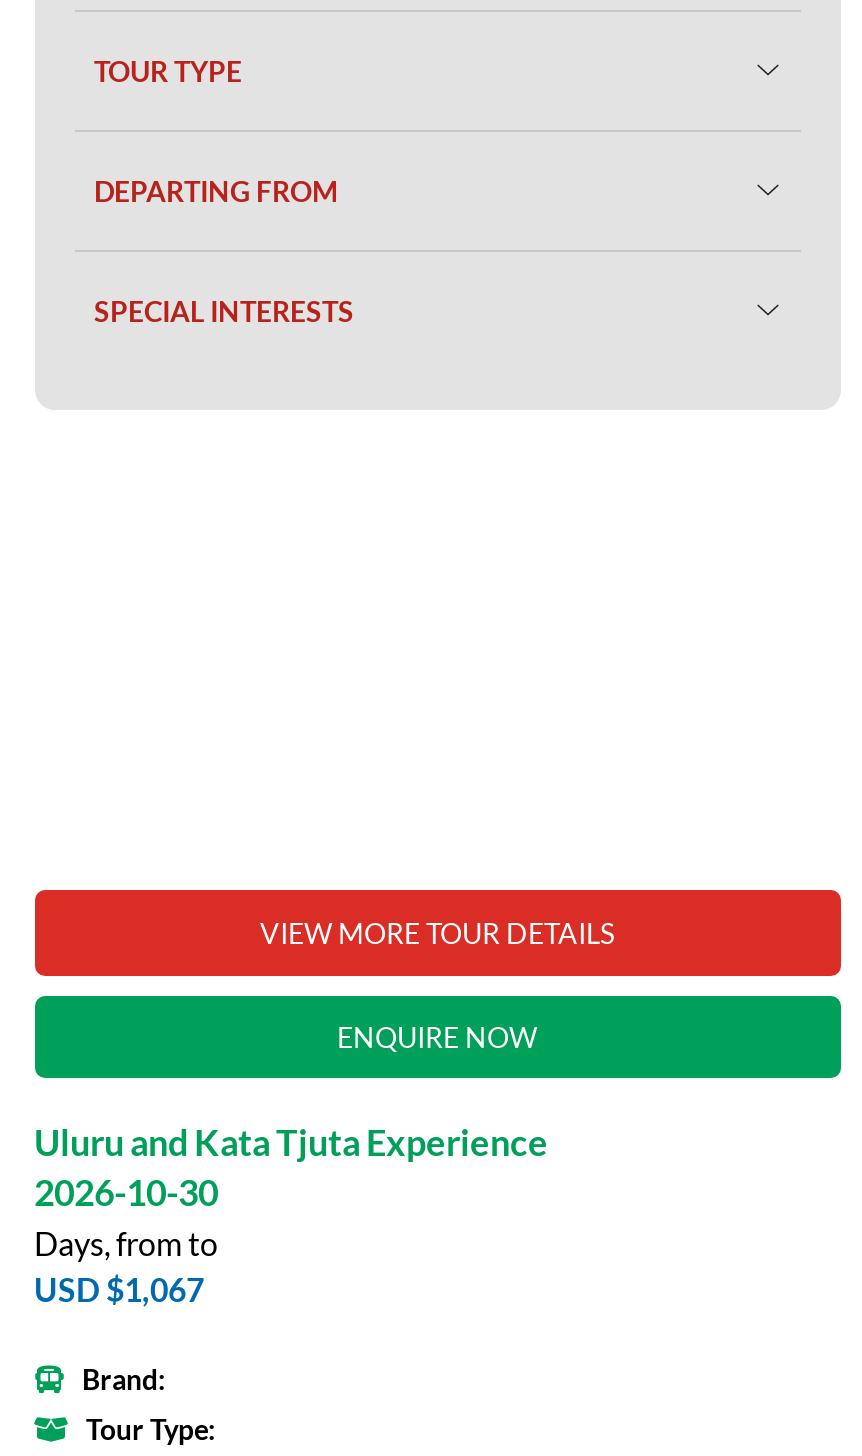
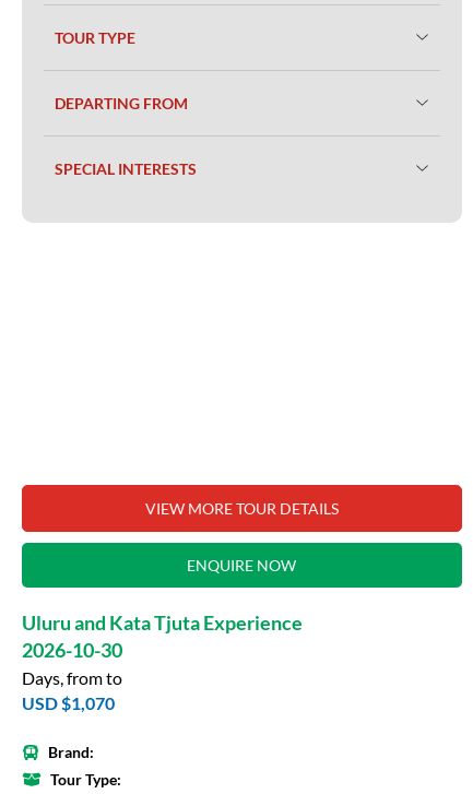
[34,1269,204,1307] USD $1,067 -> [21,692,114,713] USD $1,070

